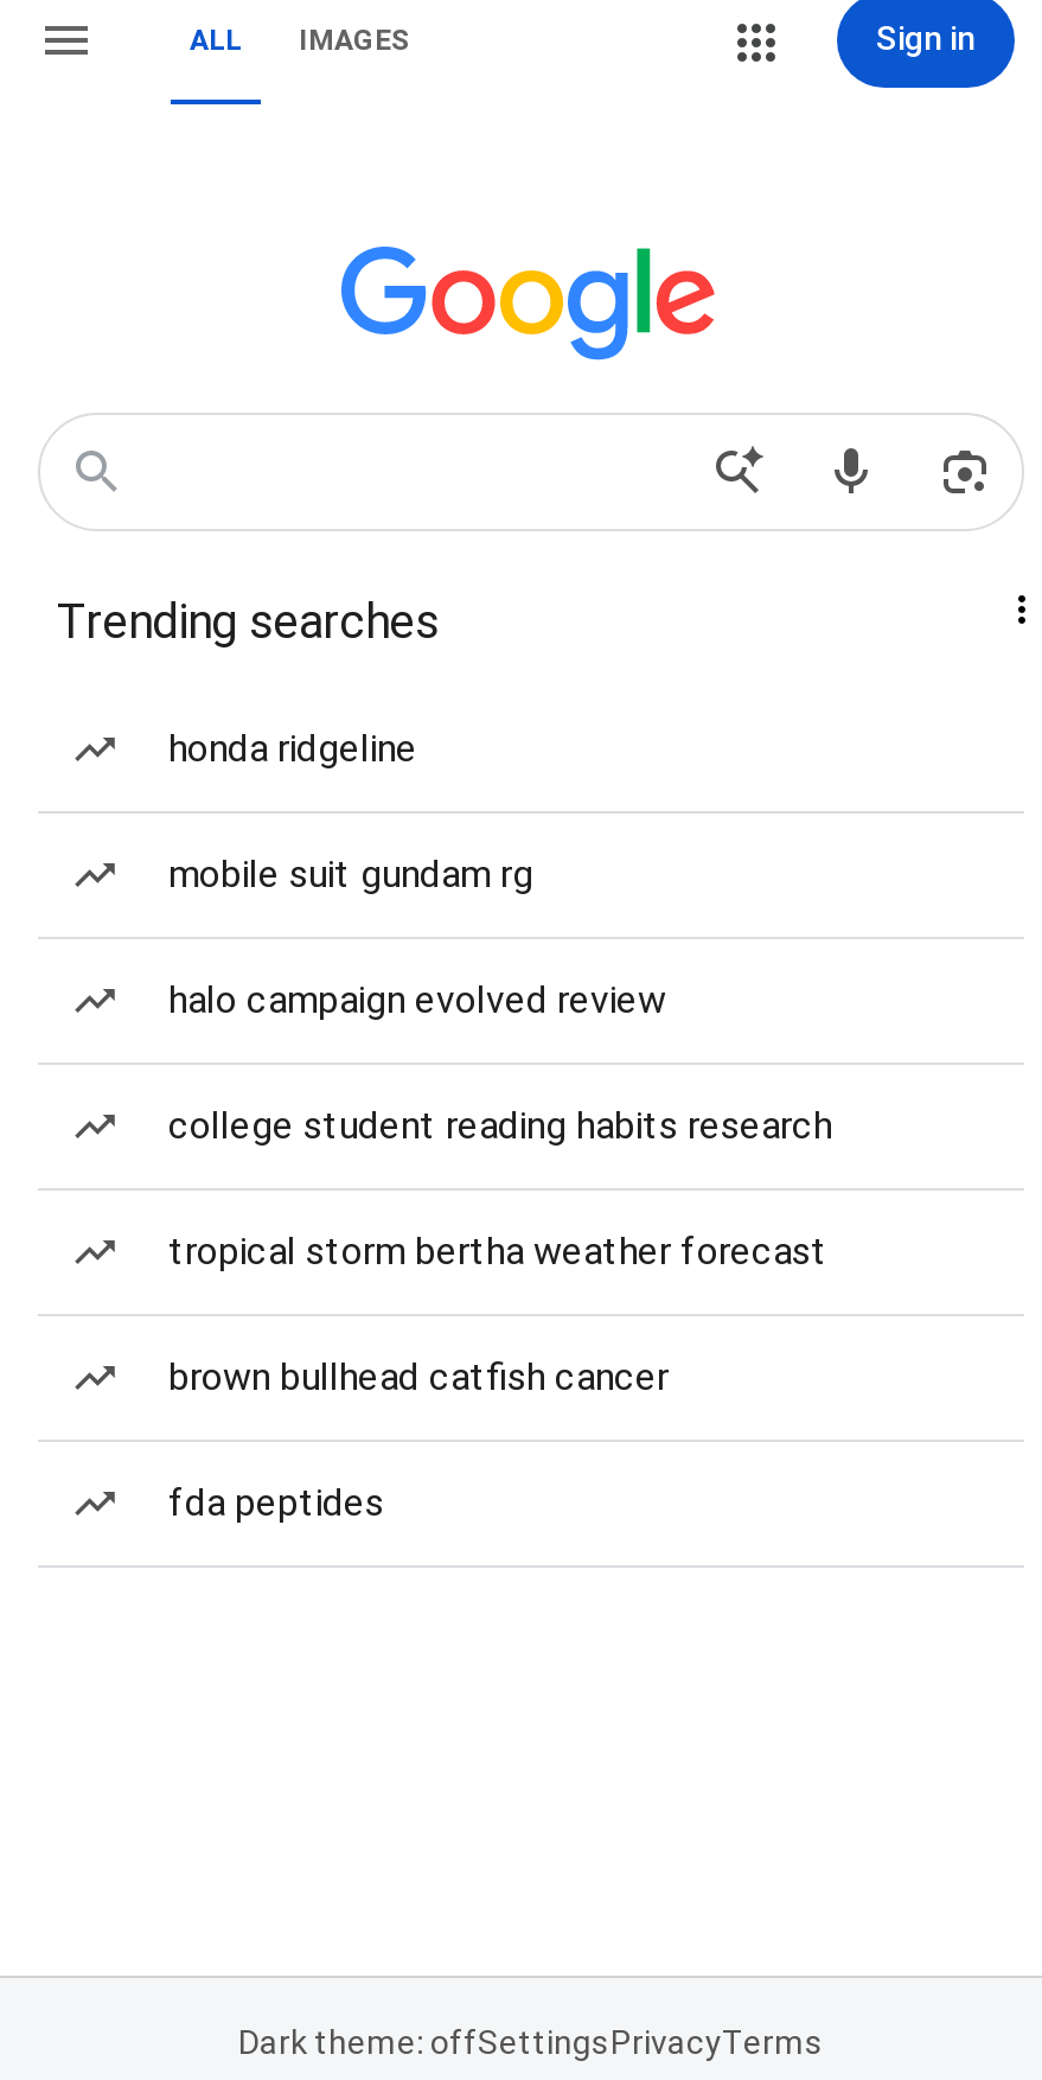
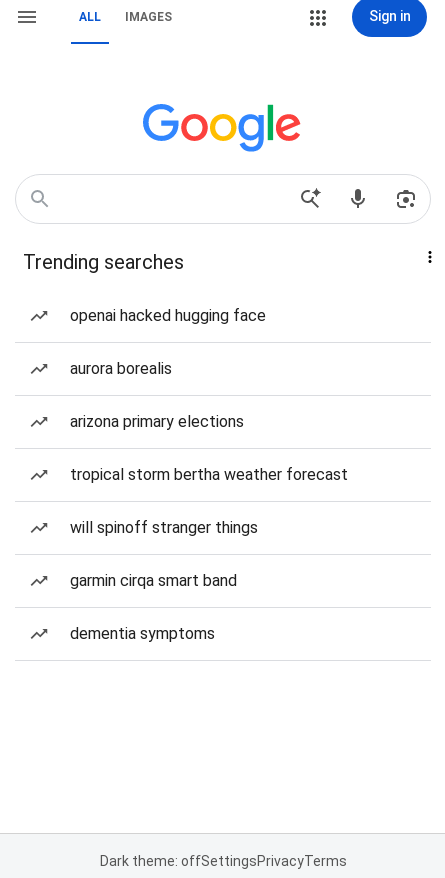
[168,726,832,1148] honda ridgeline | mobile suit gundam rg | halo campaign evolved review | college student reading habits research -> [70,306,266,431] openai hacked hugging face | aurora borealis | arizona primary elections
moved [168,1229,827,1274] -> [70,465,348,484]: tropical storm bertha weather forecast
[168,1354,669,1525] brown bullhead catfish cancer | fda peptides -> [70,518,258,643] will spinoff stranger things | garmin cirqa smart band | dementia symptoms

